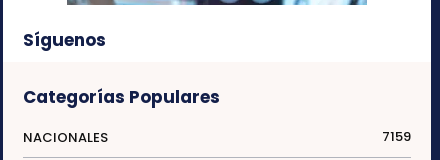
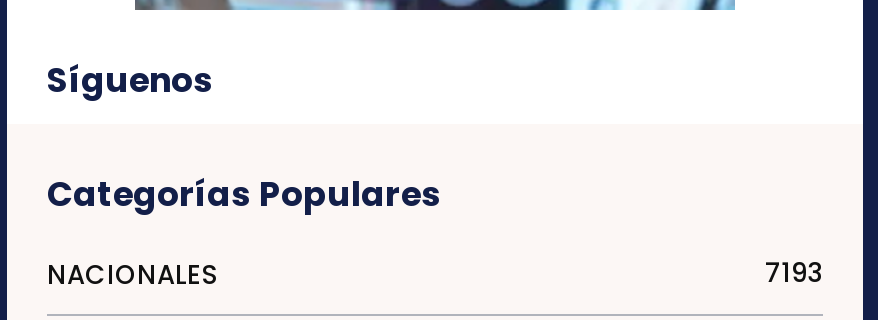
[382,127,411,146] 7159 -> [765,254,823,292] 7193

